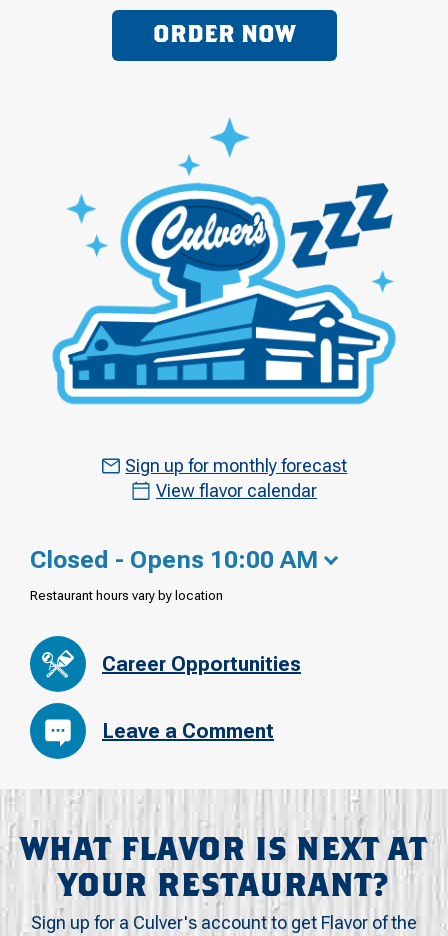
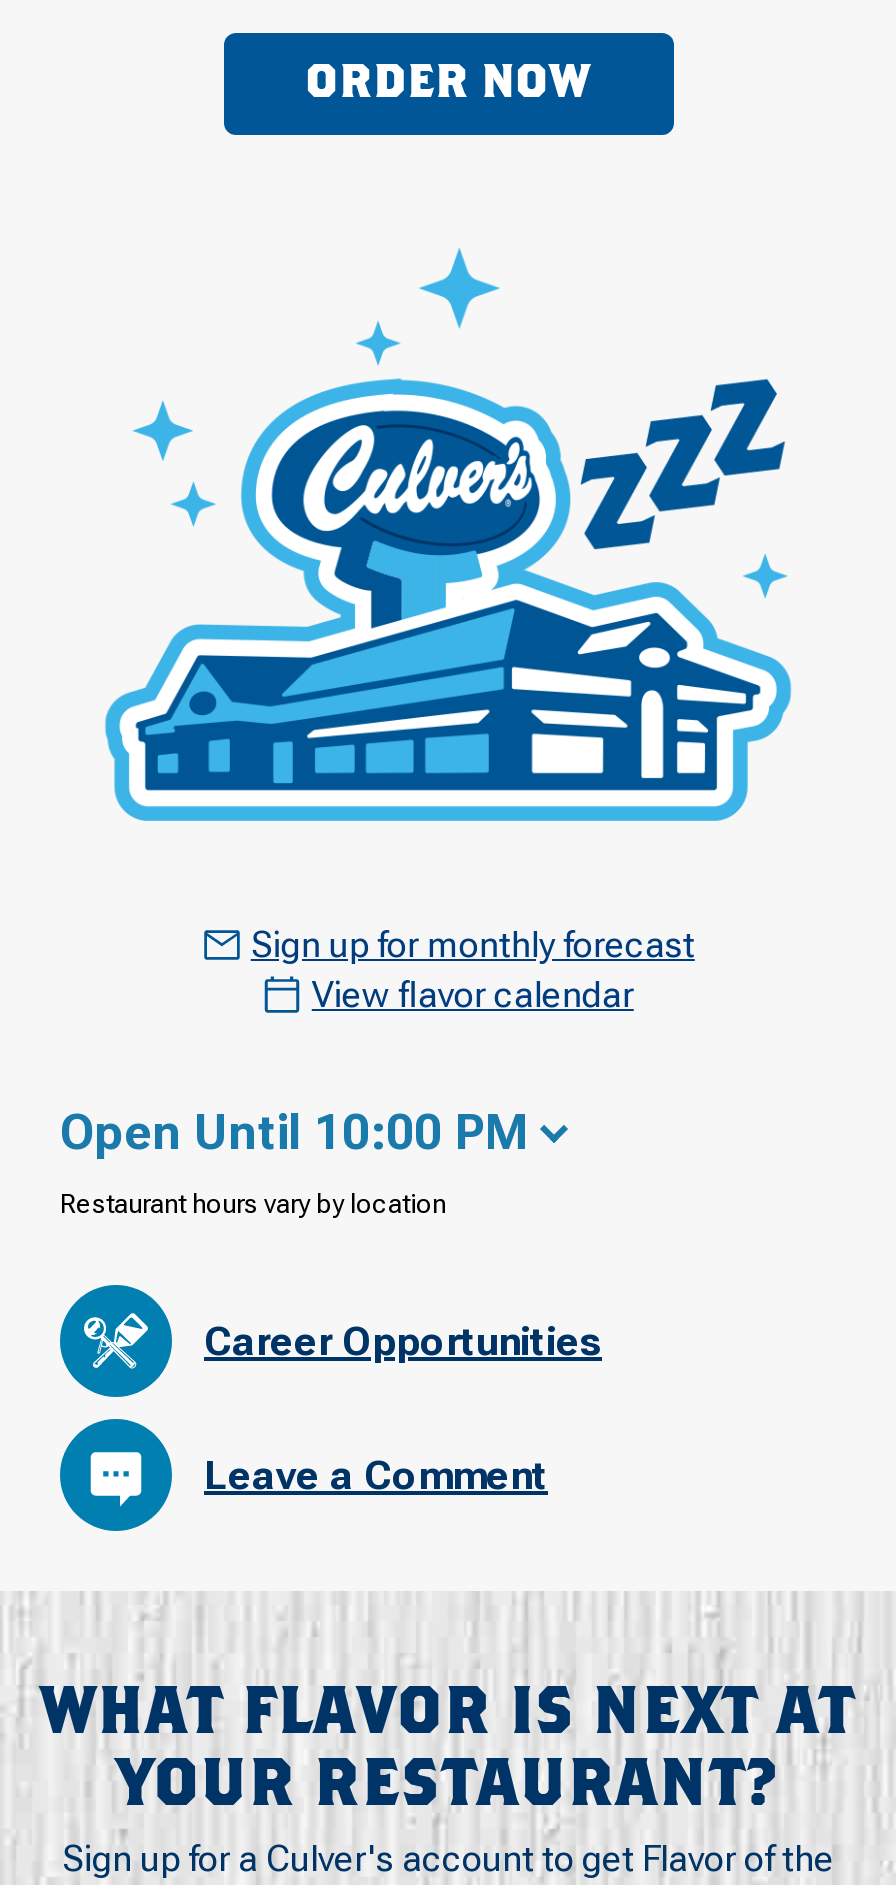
[30,546,318,574] Closed - Opens 10:00 AM -> [60,1105,528,1161] Open Until 10:00 PM

